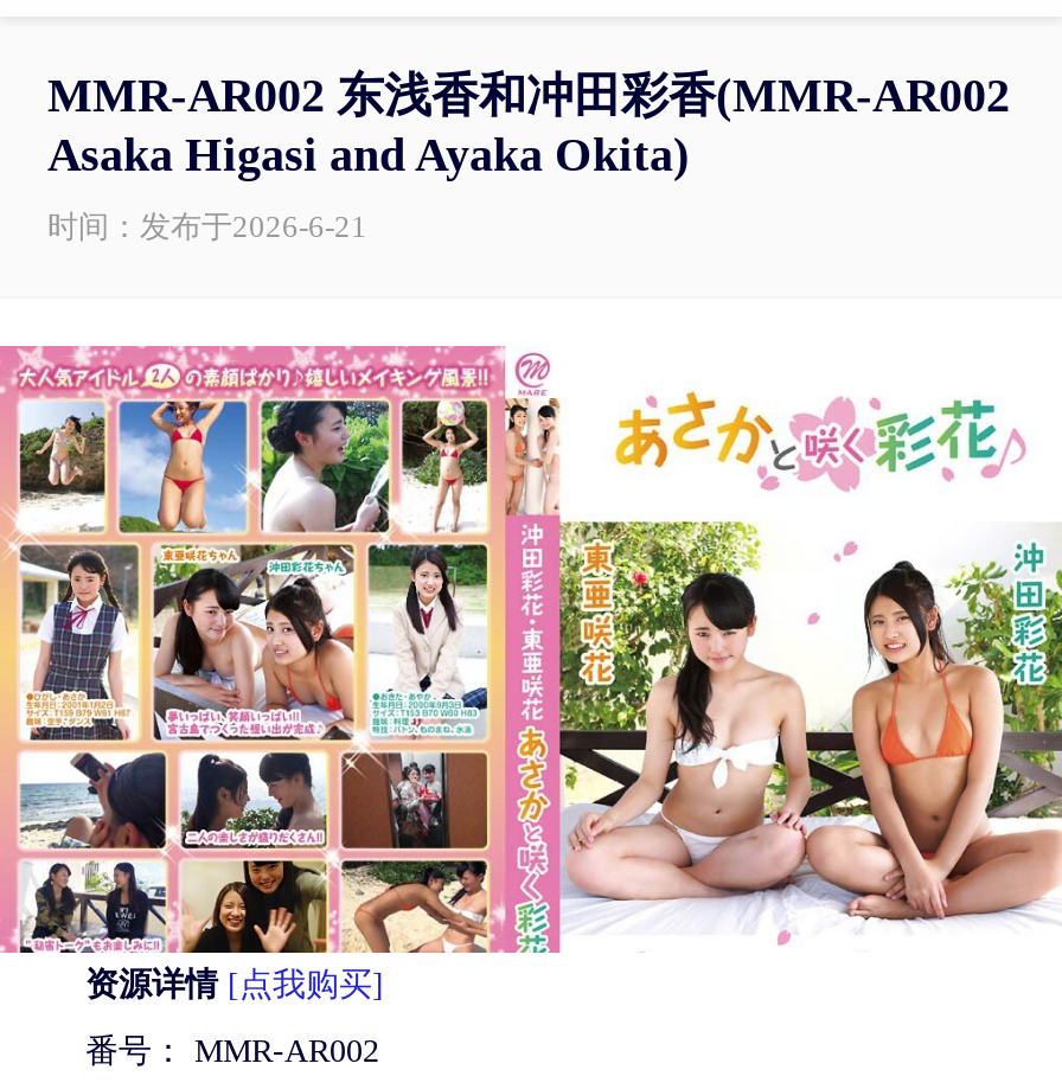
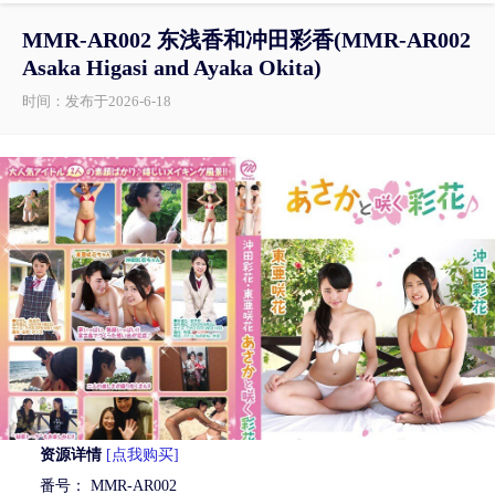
[47,209,367,244] 时间：发布于2026-6-21 -> [22,93,171,109] 时间：发布于2026-6-18

